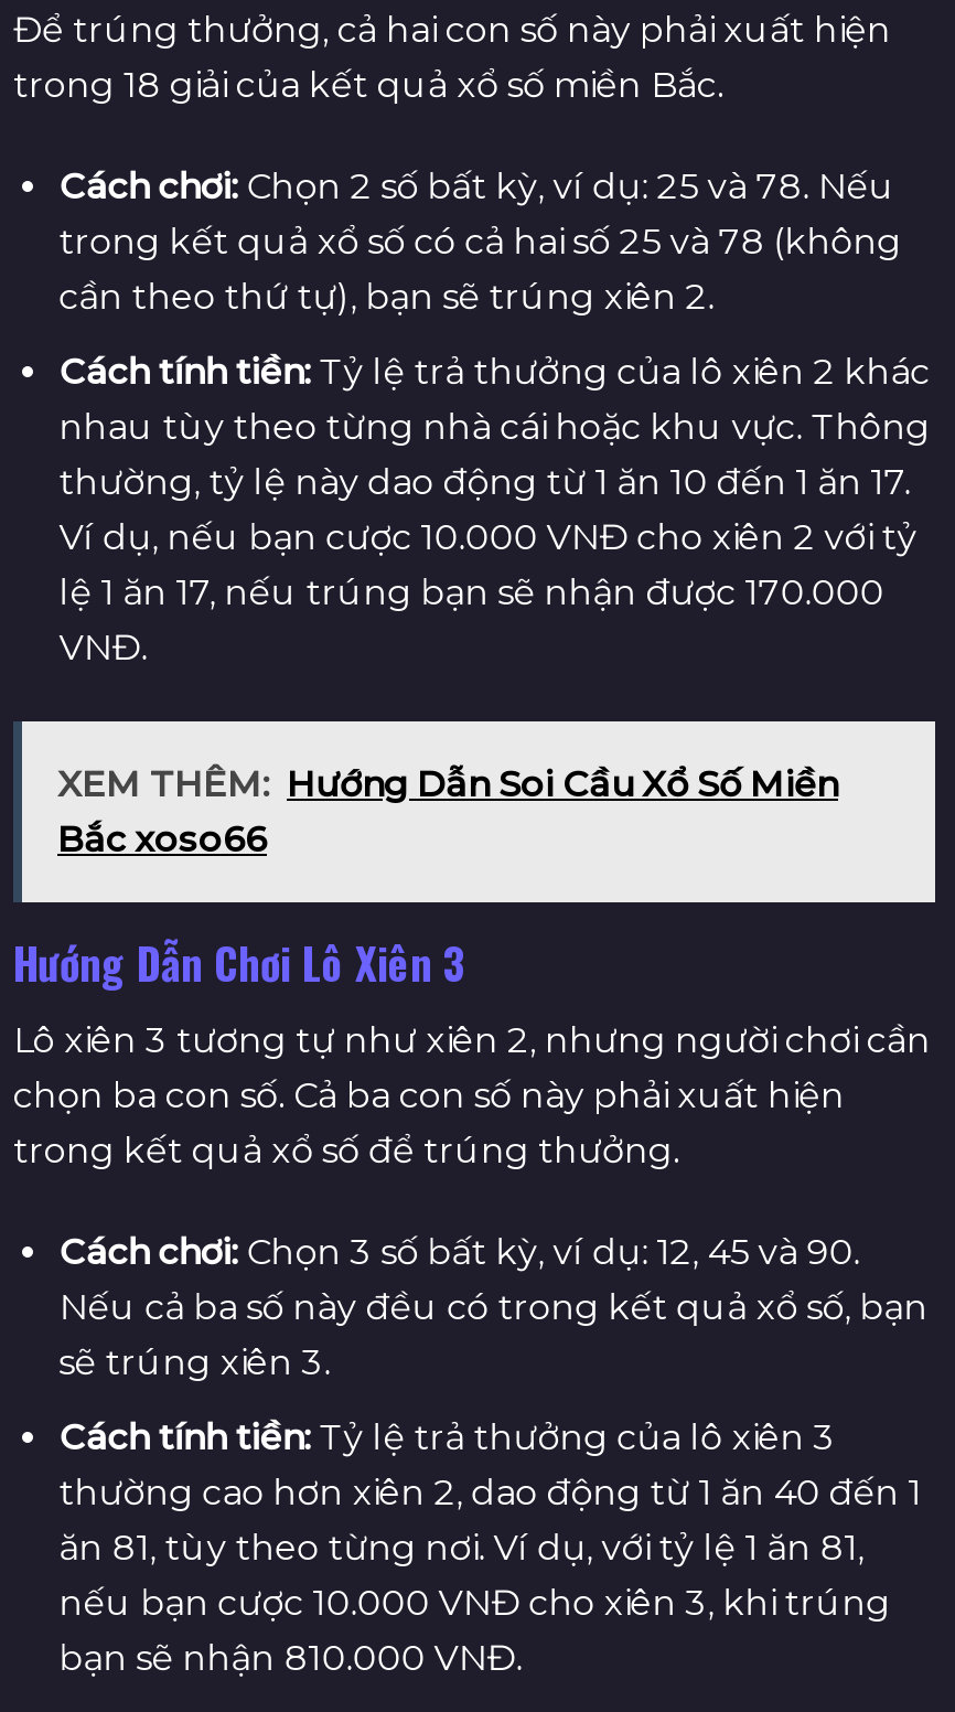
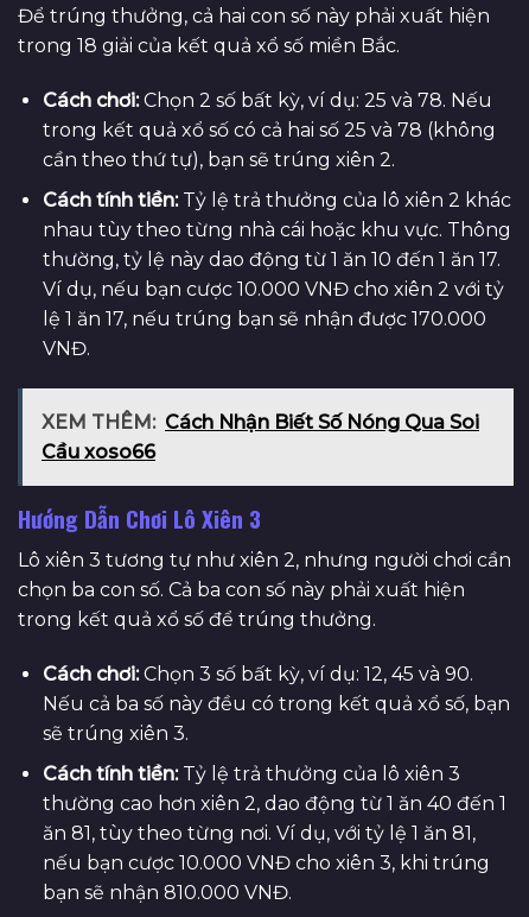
[57,764,838,806] XEM THÊM: Hướng Dẫn Soi Cầu Xổ Số Miền -> [42,411,479,434] XEM THÊM: Cách Nhận Biết Số Nóng Qua Soi
[57,819,267,861] Bắc xoso66 -> [42,441,155,463] Cầu xoso66

